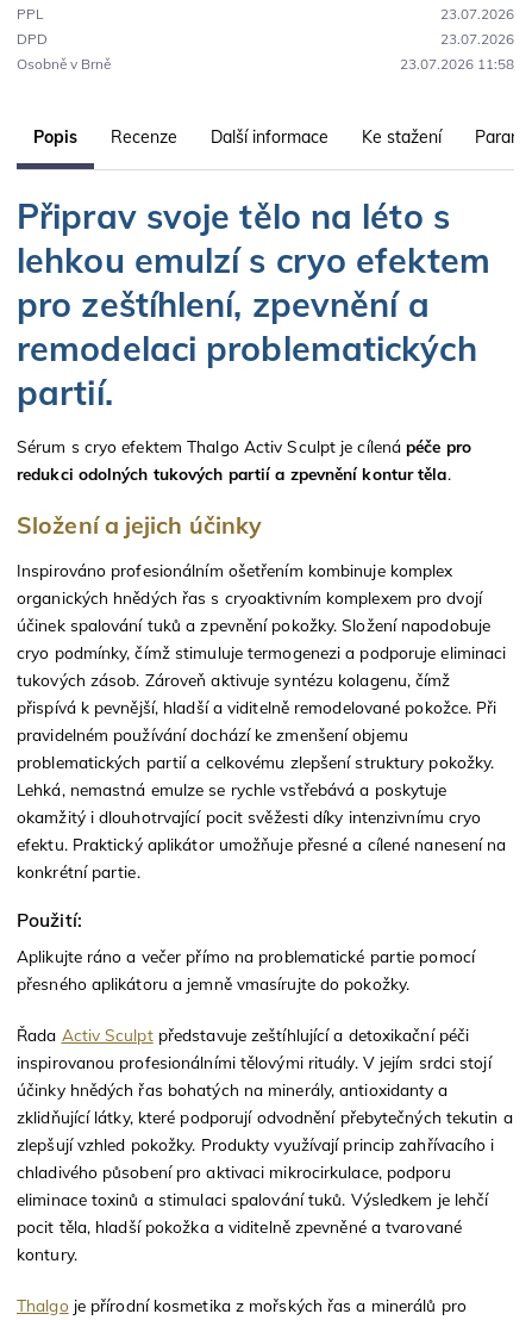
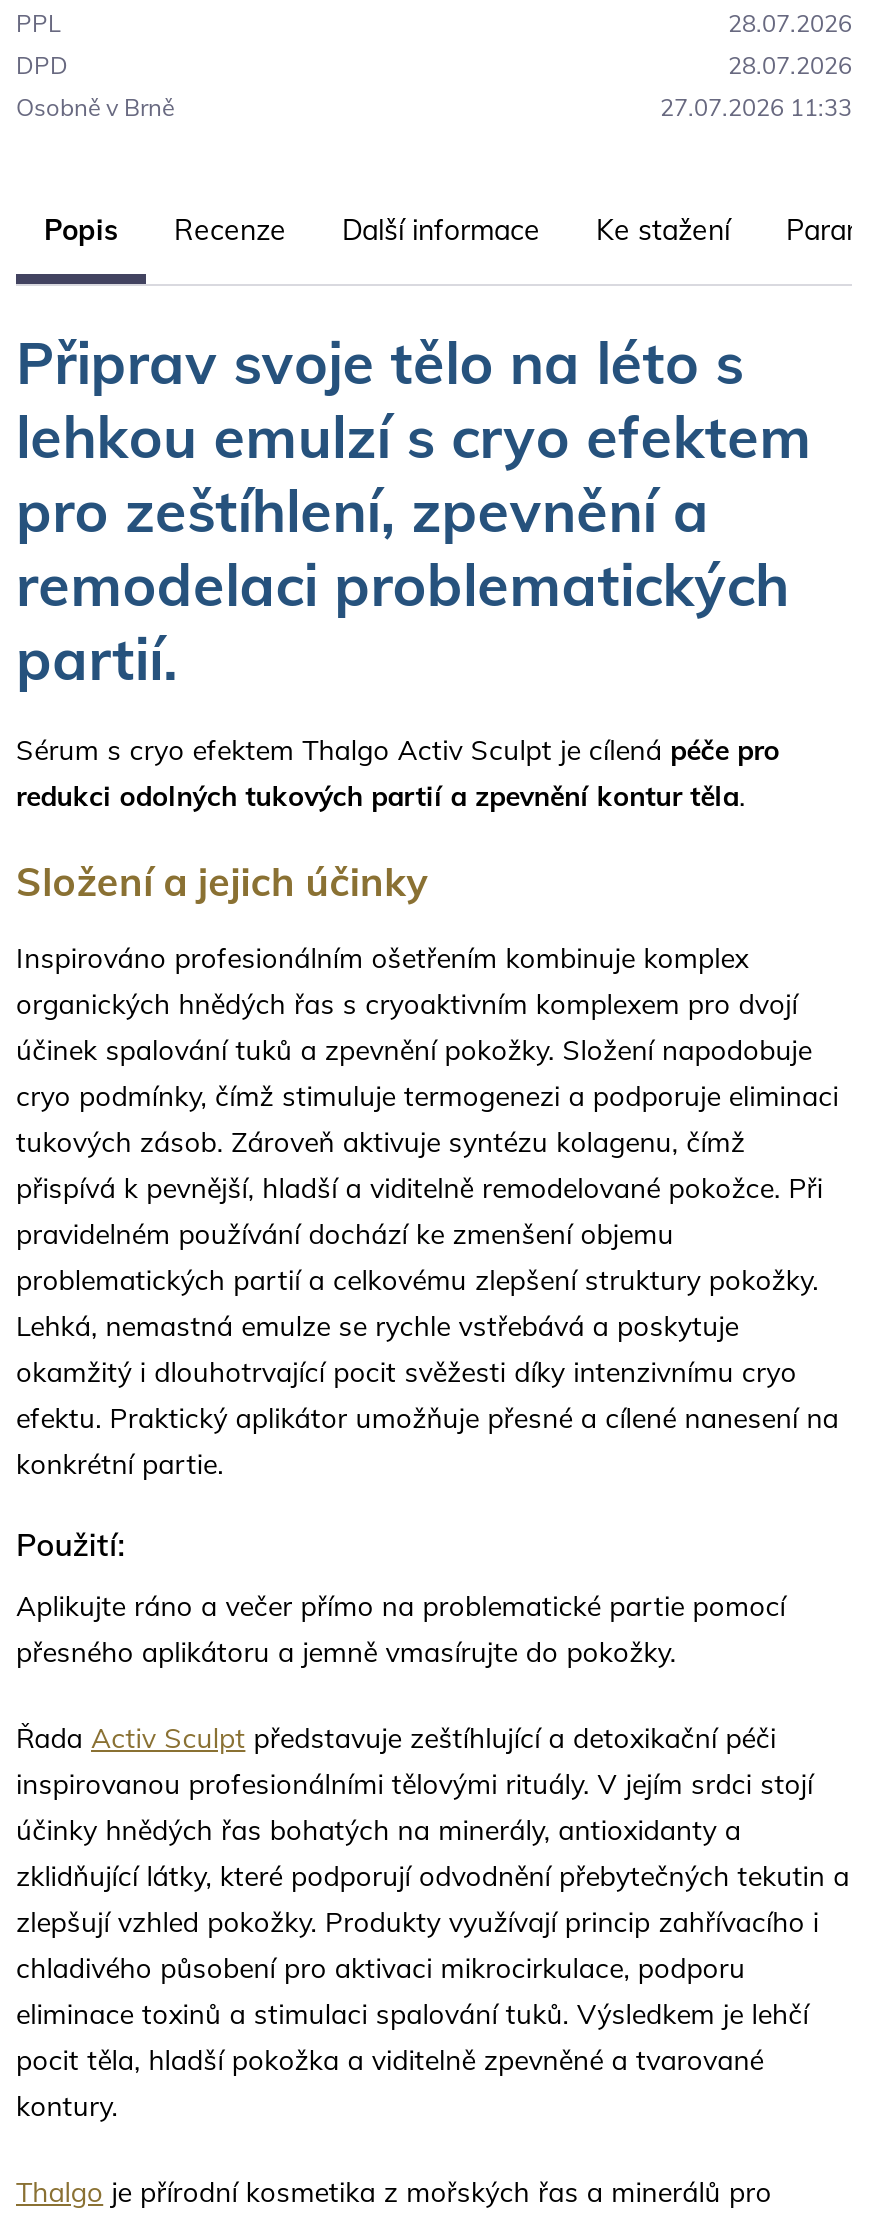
[440,5,514,22] 23.07.2026 -> [728,8,852,38] 28.07.2026
[440,30,514,47] 23.07.2026 -> [728,50,852,80] 28.07.2026
[400,55,514,72] 23.07.2026 11:58 -> [660,92,852,122] 27.07.2026 11:33

